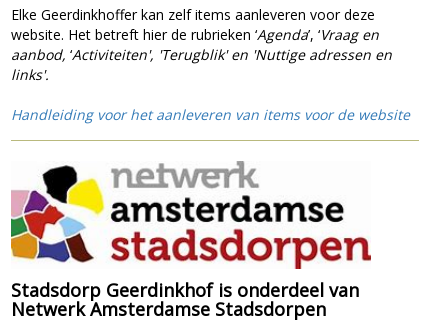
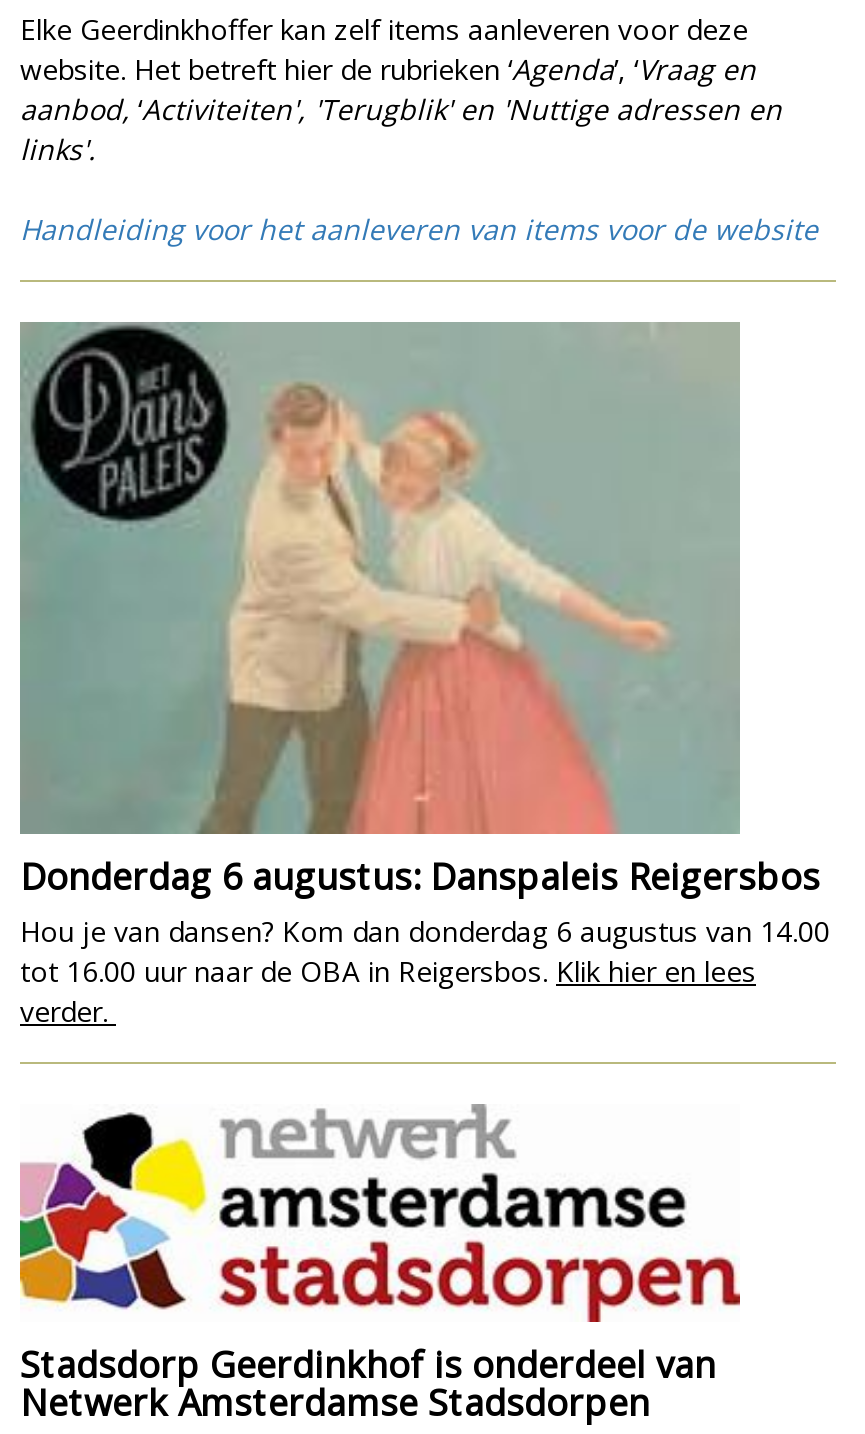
none -> [18,320,830,1031] [image] | Donderdag 6 augustus: Danspaleis Reigersbos | Hou je van dansen? Kom dan donderdag 6 augustus van 14.00 | tot 16.00 uur naar de OBA in Reigersbos. Klik hier en lees | verder.

